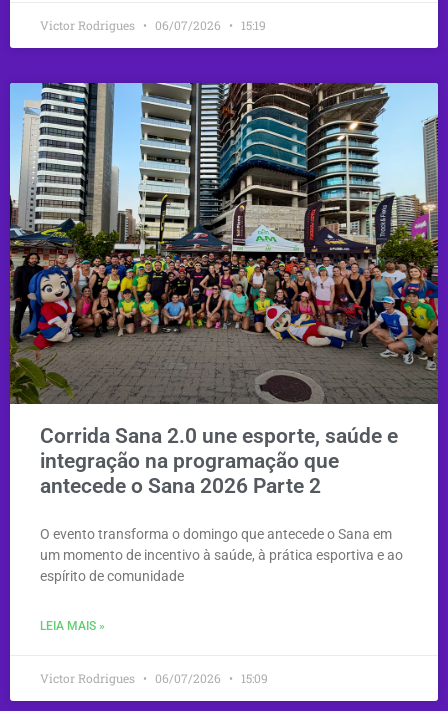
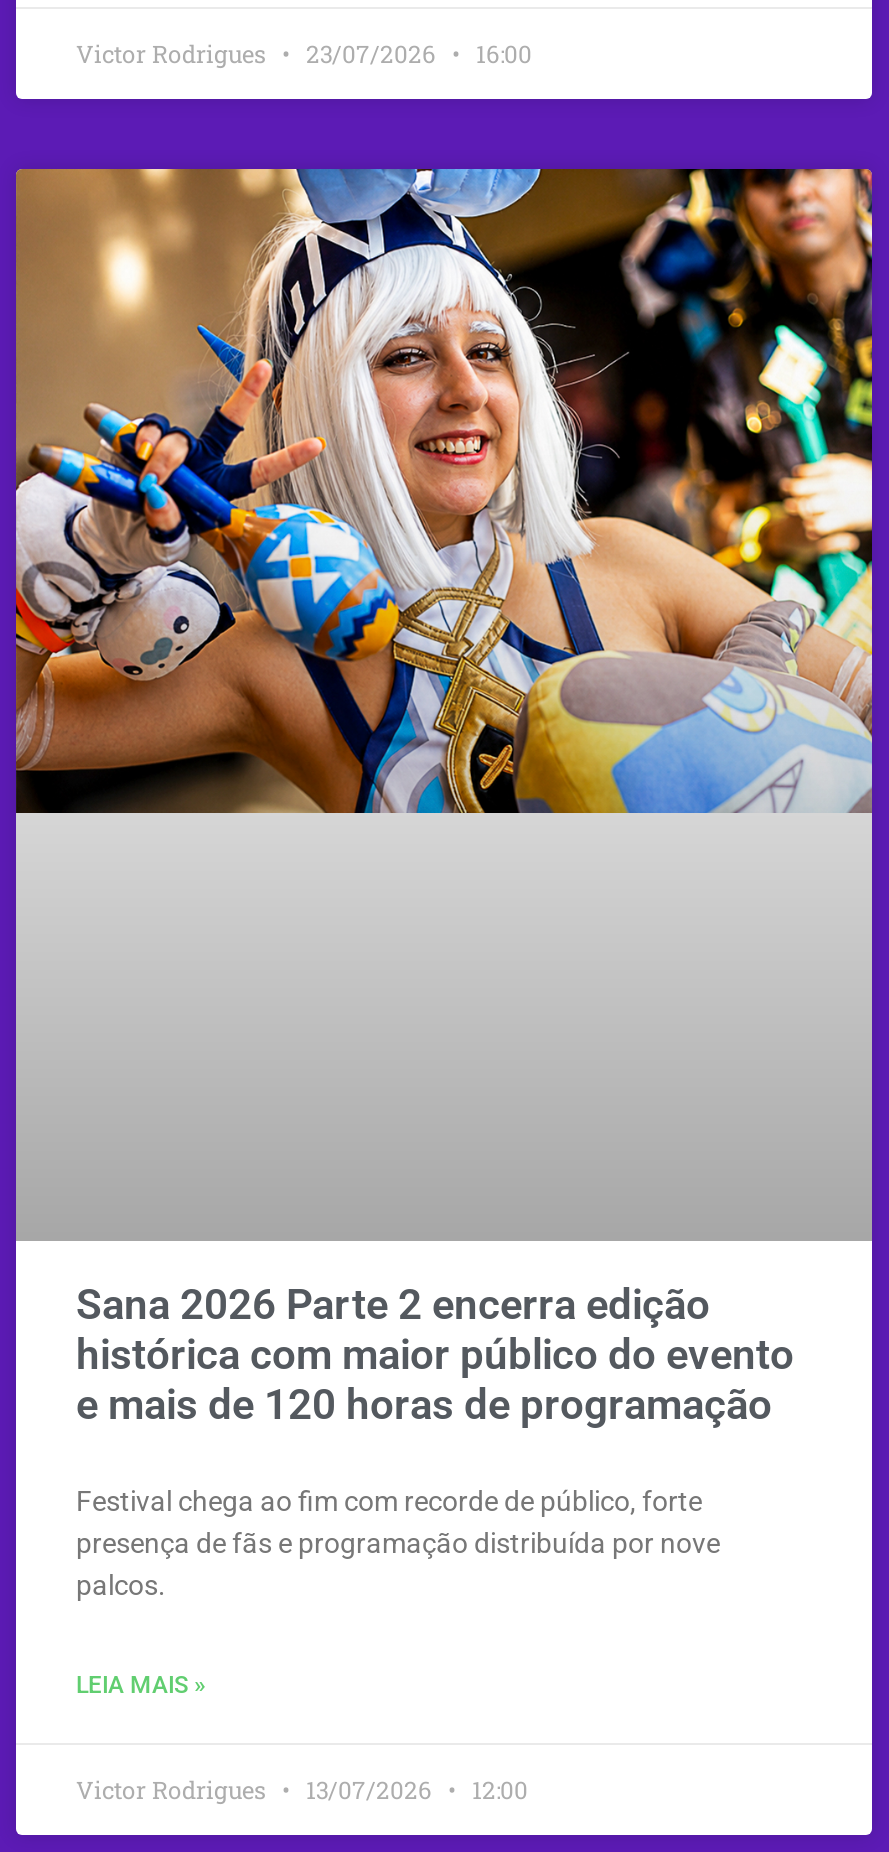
[152,17,266,33] 06/07/2026 | 15:19 -> [300,38,532,70] 23/07/2026 | 16:00
[9,82,439,498] [image] | Corrida Sana 2.0 une esporte, saúde e | integração na programação que | antecede o Sana 2026 Parte 2 -> [14,166,874,1429] [image] | Sana 2026 Parte 2 encerra edição | histórica com maior público do evento | e mais de 120 horas de programação
[40,526,403,584] O evento transforma o domingo que antecede o Sana em | um momento de incentivo à saúde, à prática esportiva e ao | espírito de comunidade -> [76,1485,720,1601] Festival chega ao fim com recorde de público, forte | presença de fãs e programação distribuída por nove | palcos.
[152,670,268,686] 06/07/2026 | 15:09 -> [300,1773,528,1805] 13/07/2026 | 12:00

